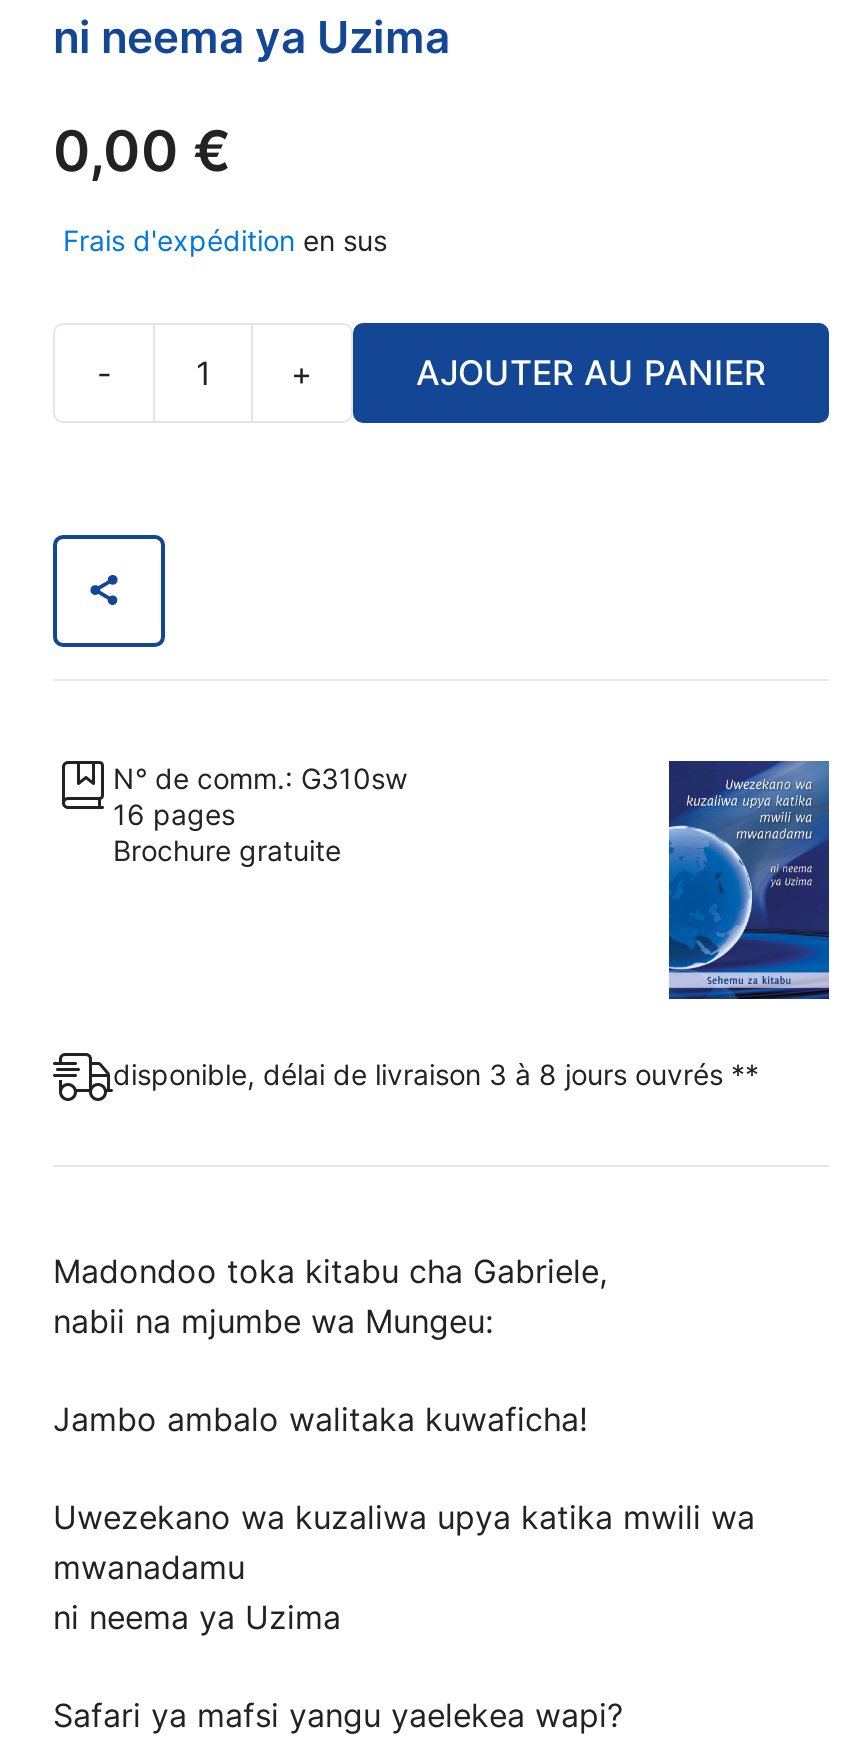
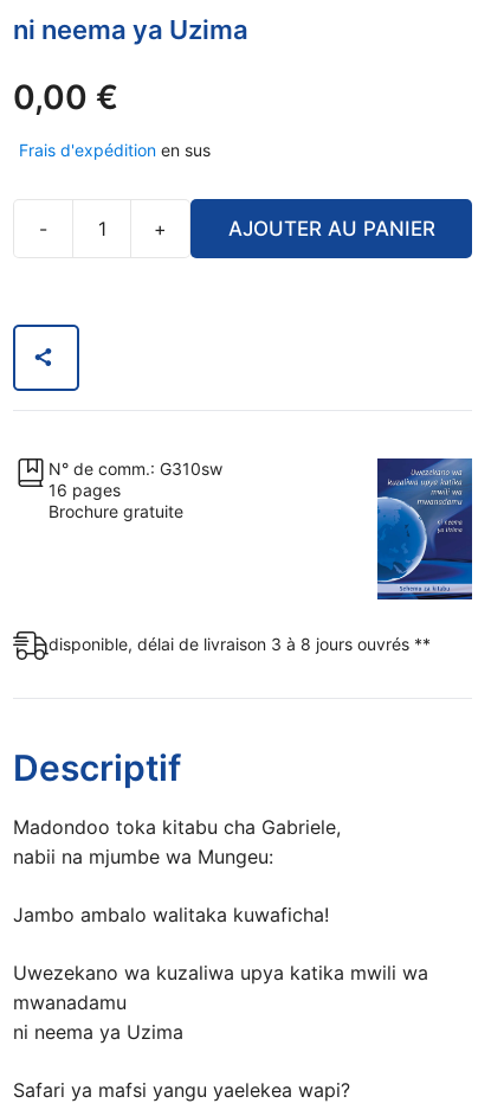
none -> [13,746,181,789] Descriptif

